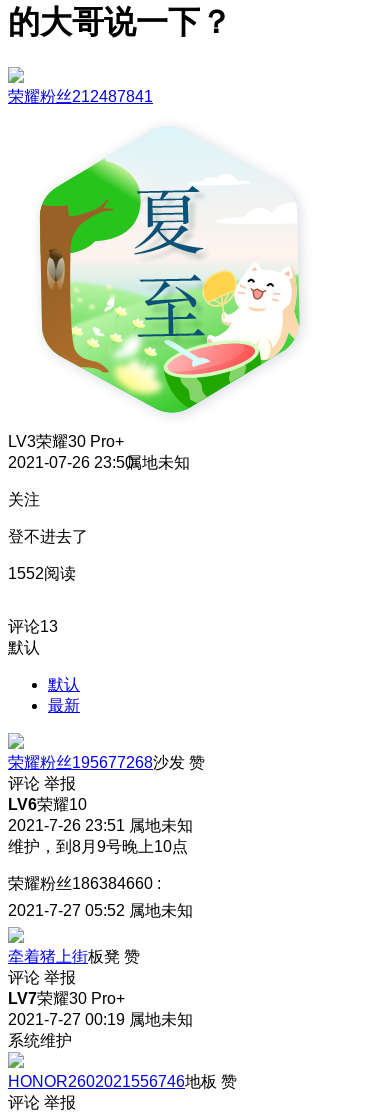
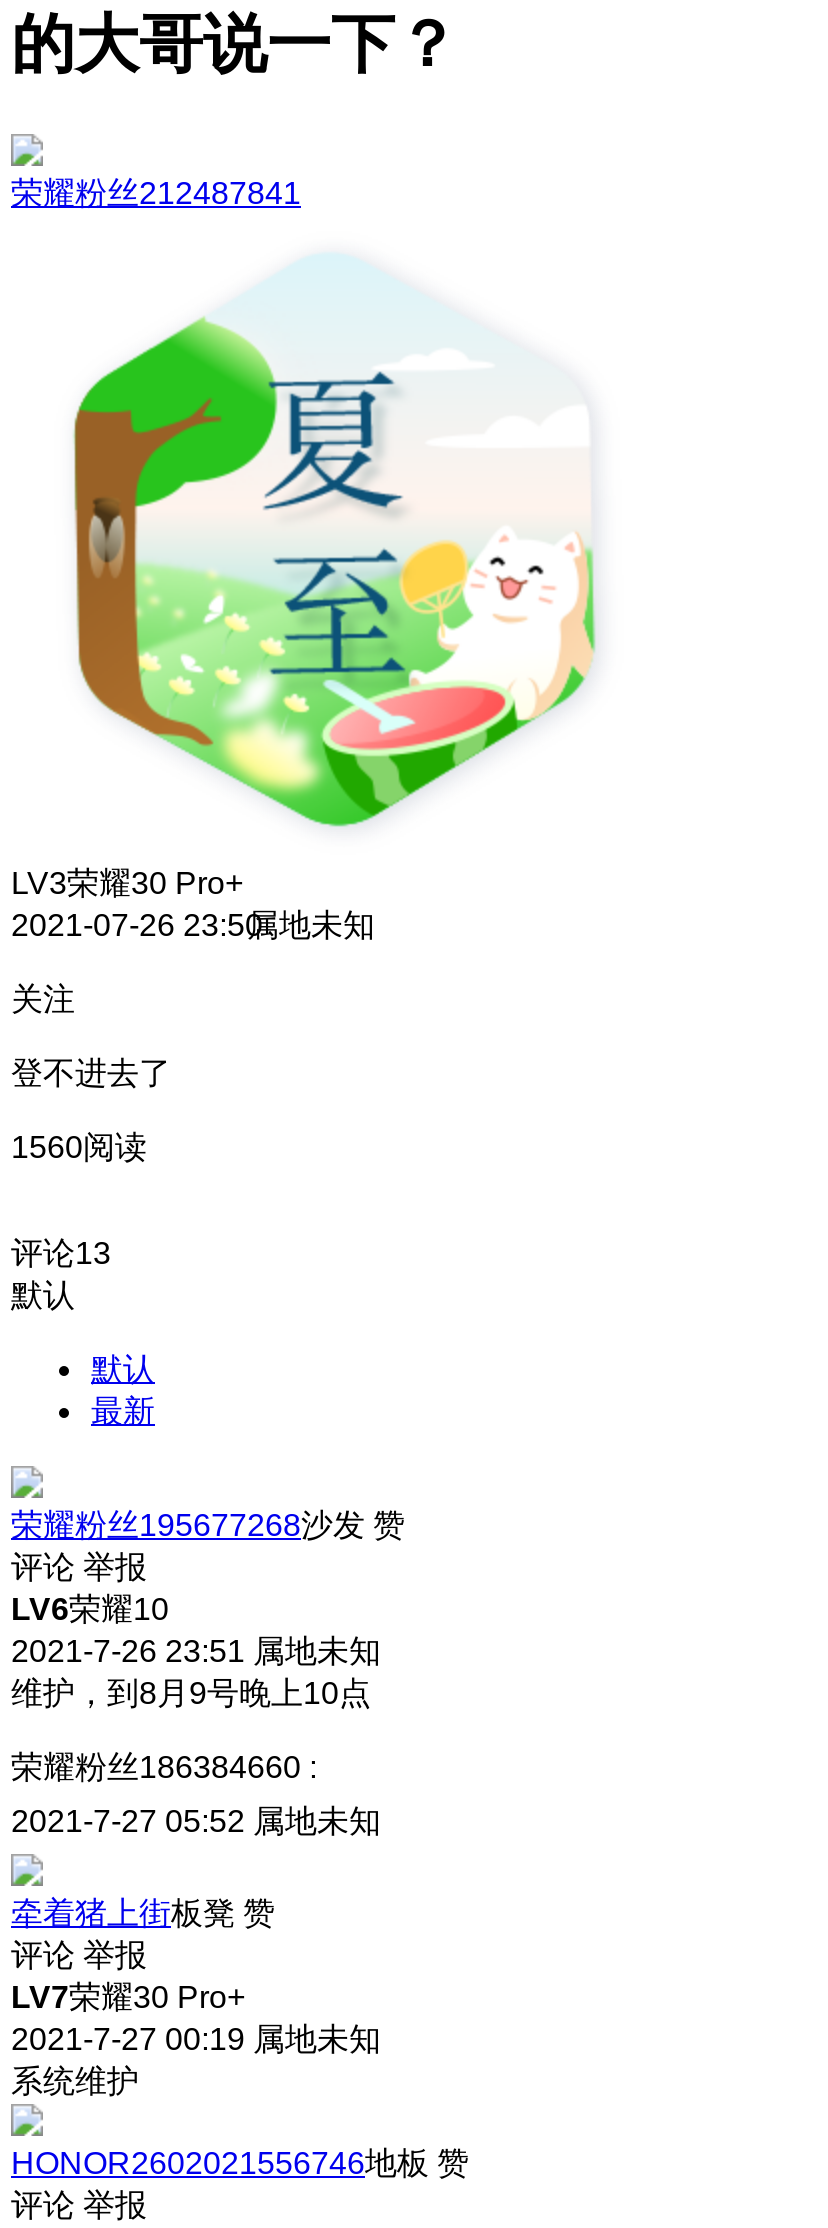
[8,565,76,582] 1552阅读 -> [11,1130,147,1164] 1560阅读

